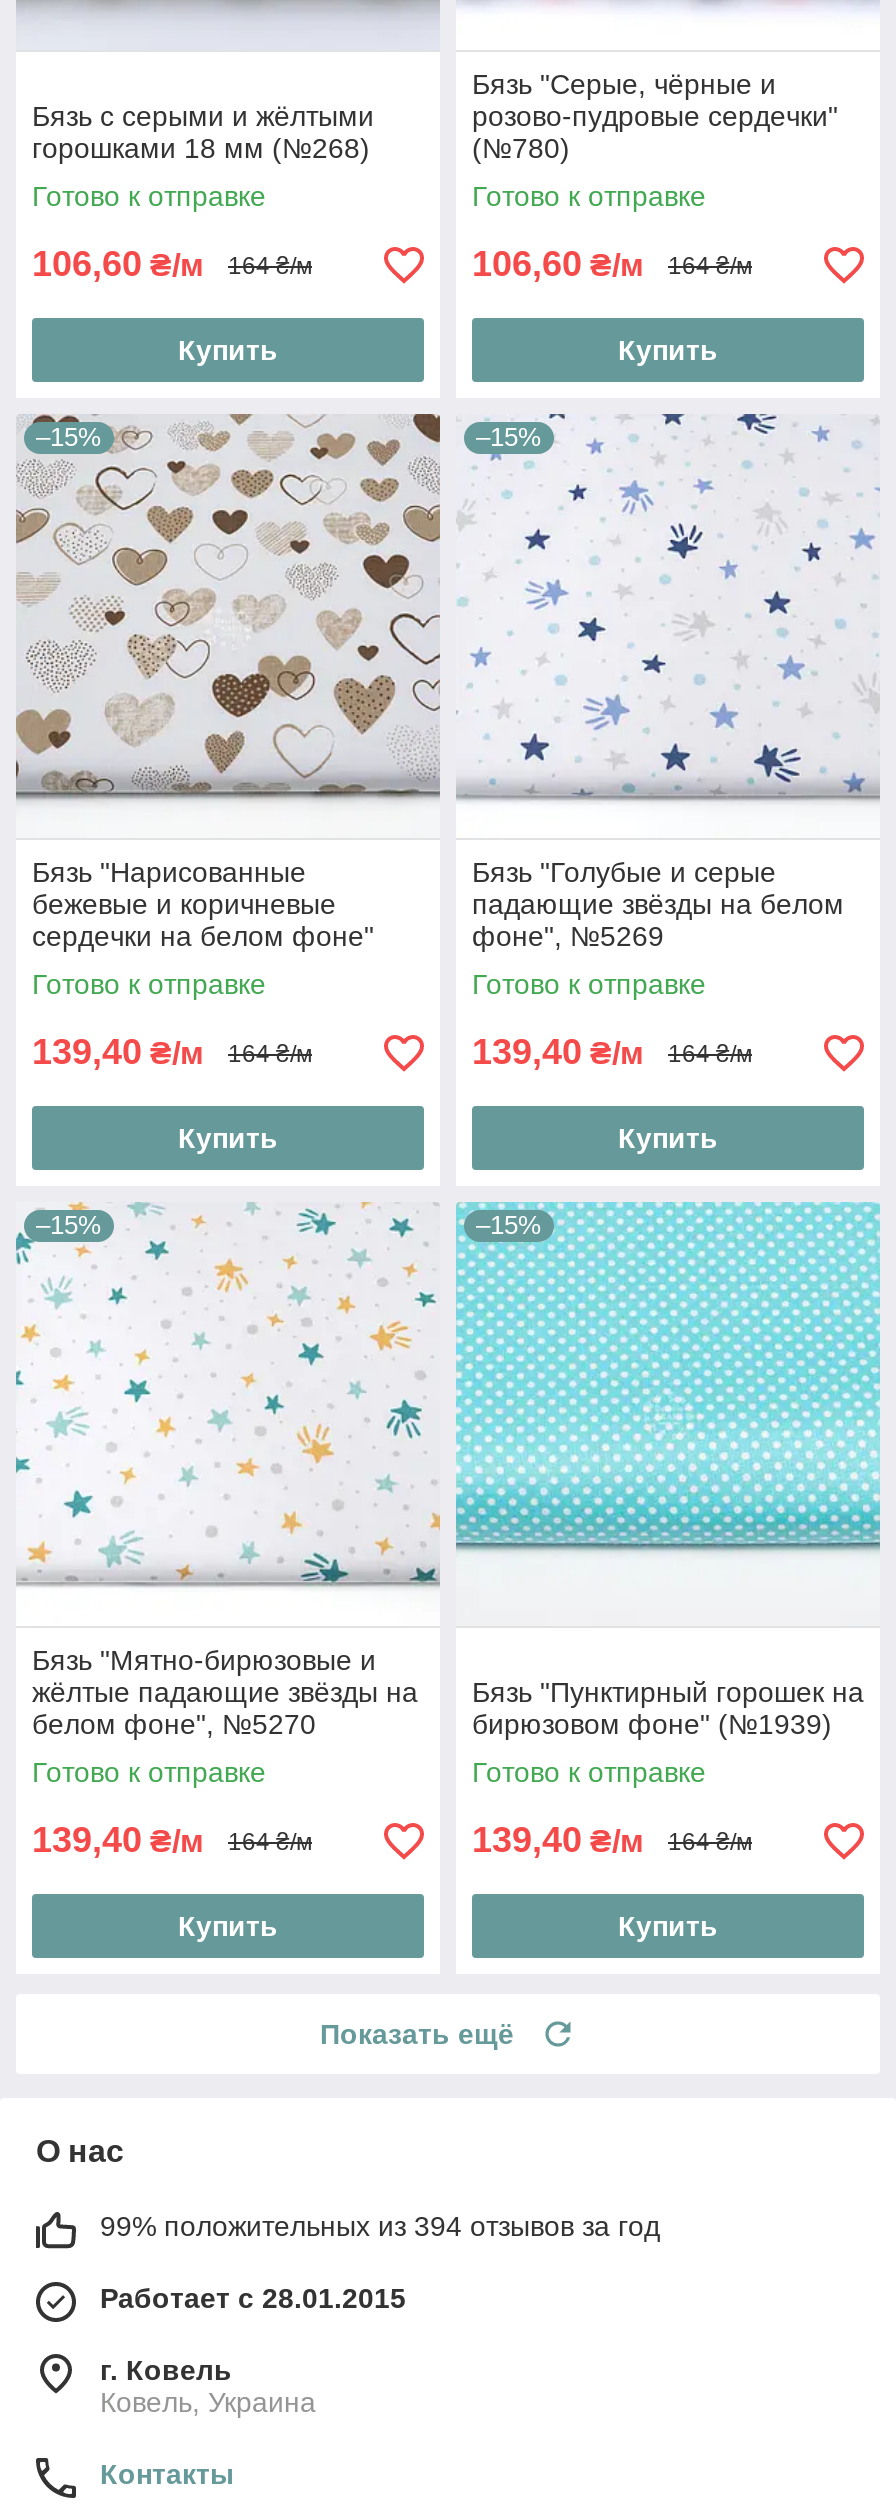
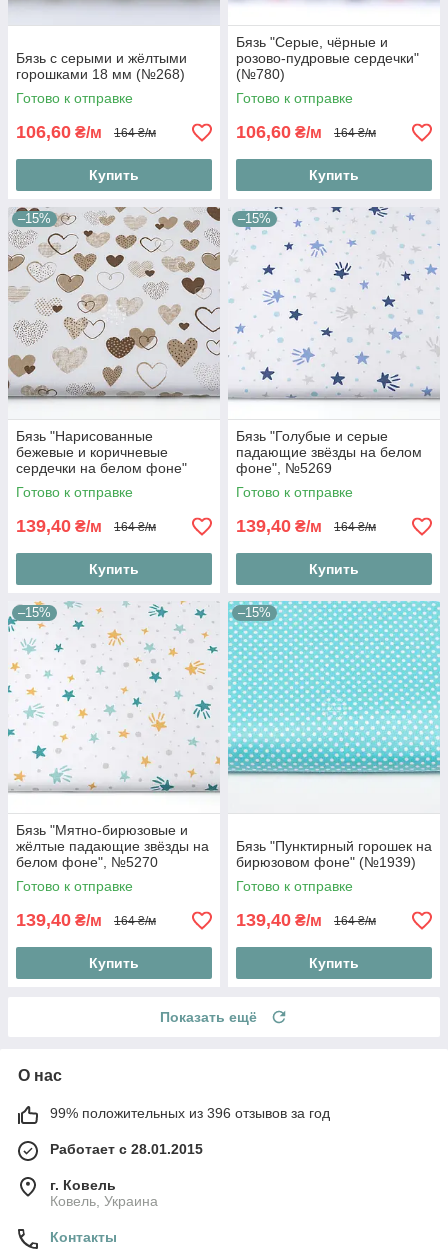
[100,2210,660,2242] 99% положительных из 394 отзывов за год -> [50,1105,330,1121] 99% положительных из 396 отзывов за год

